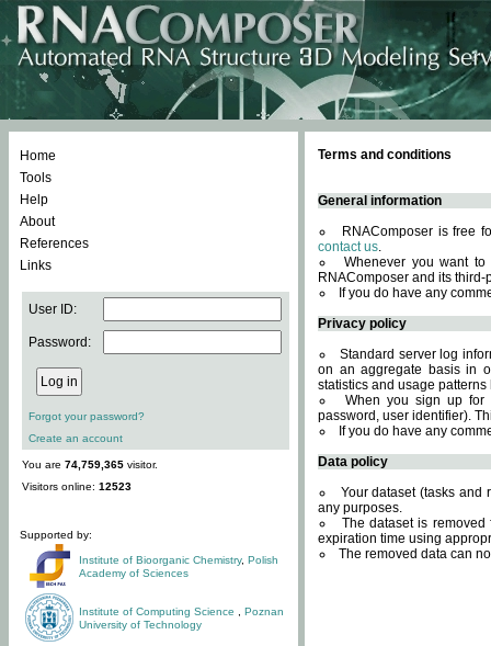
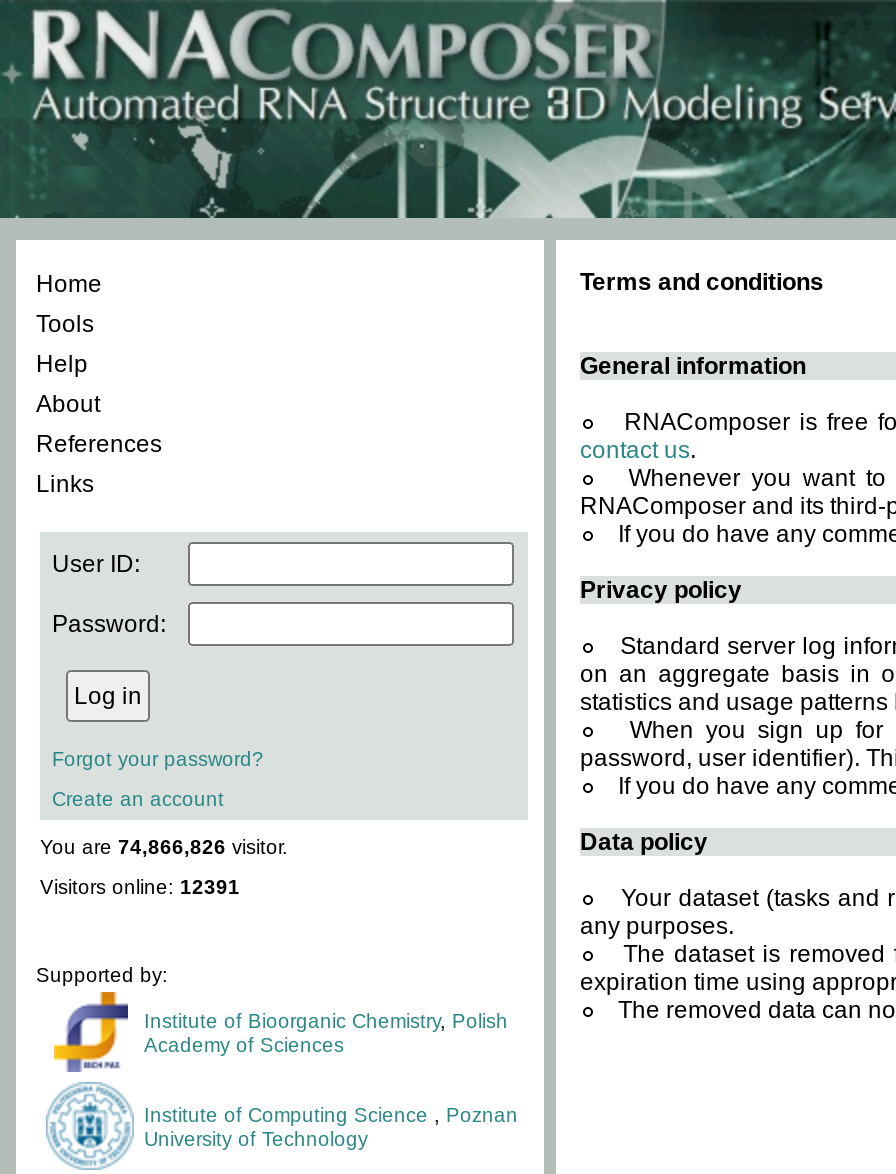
[22,458,158,471] You are 74,759,365 visitor. -> [40,836,288,858] You are 74,866,826 visitor.
[22,480,132,492] Visitors online: 12523 -> [40,876,240,898] Visitors online: 12391

